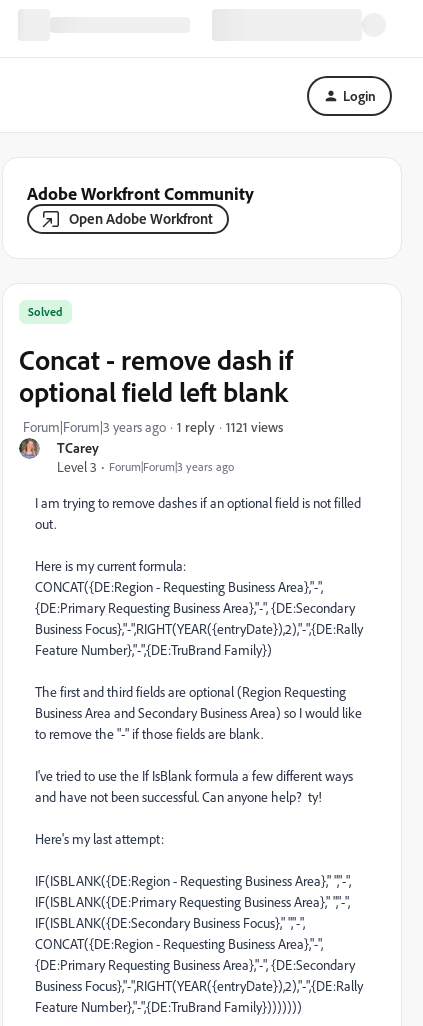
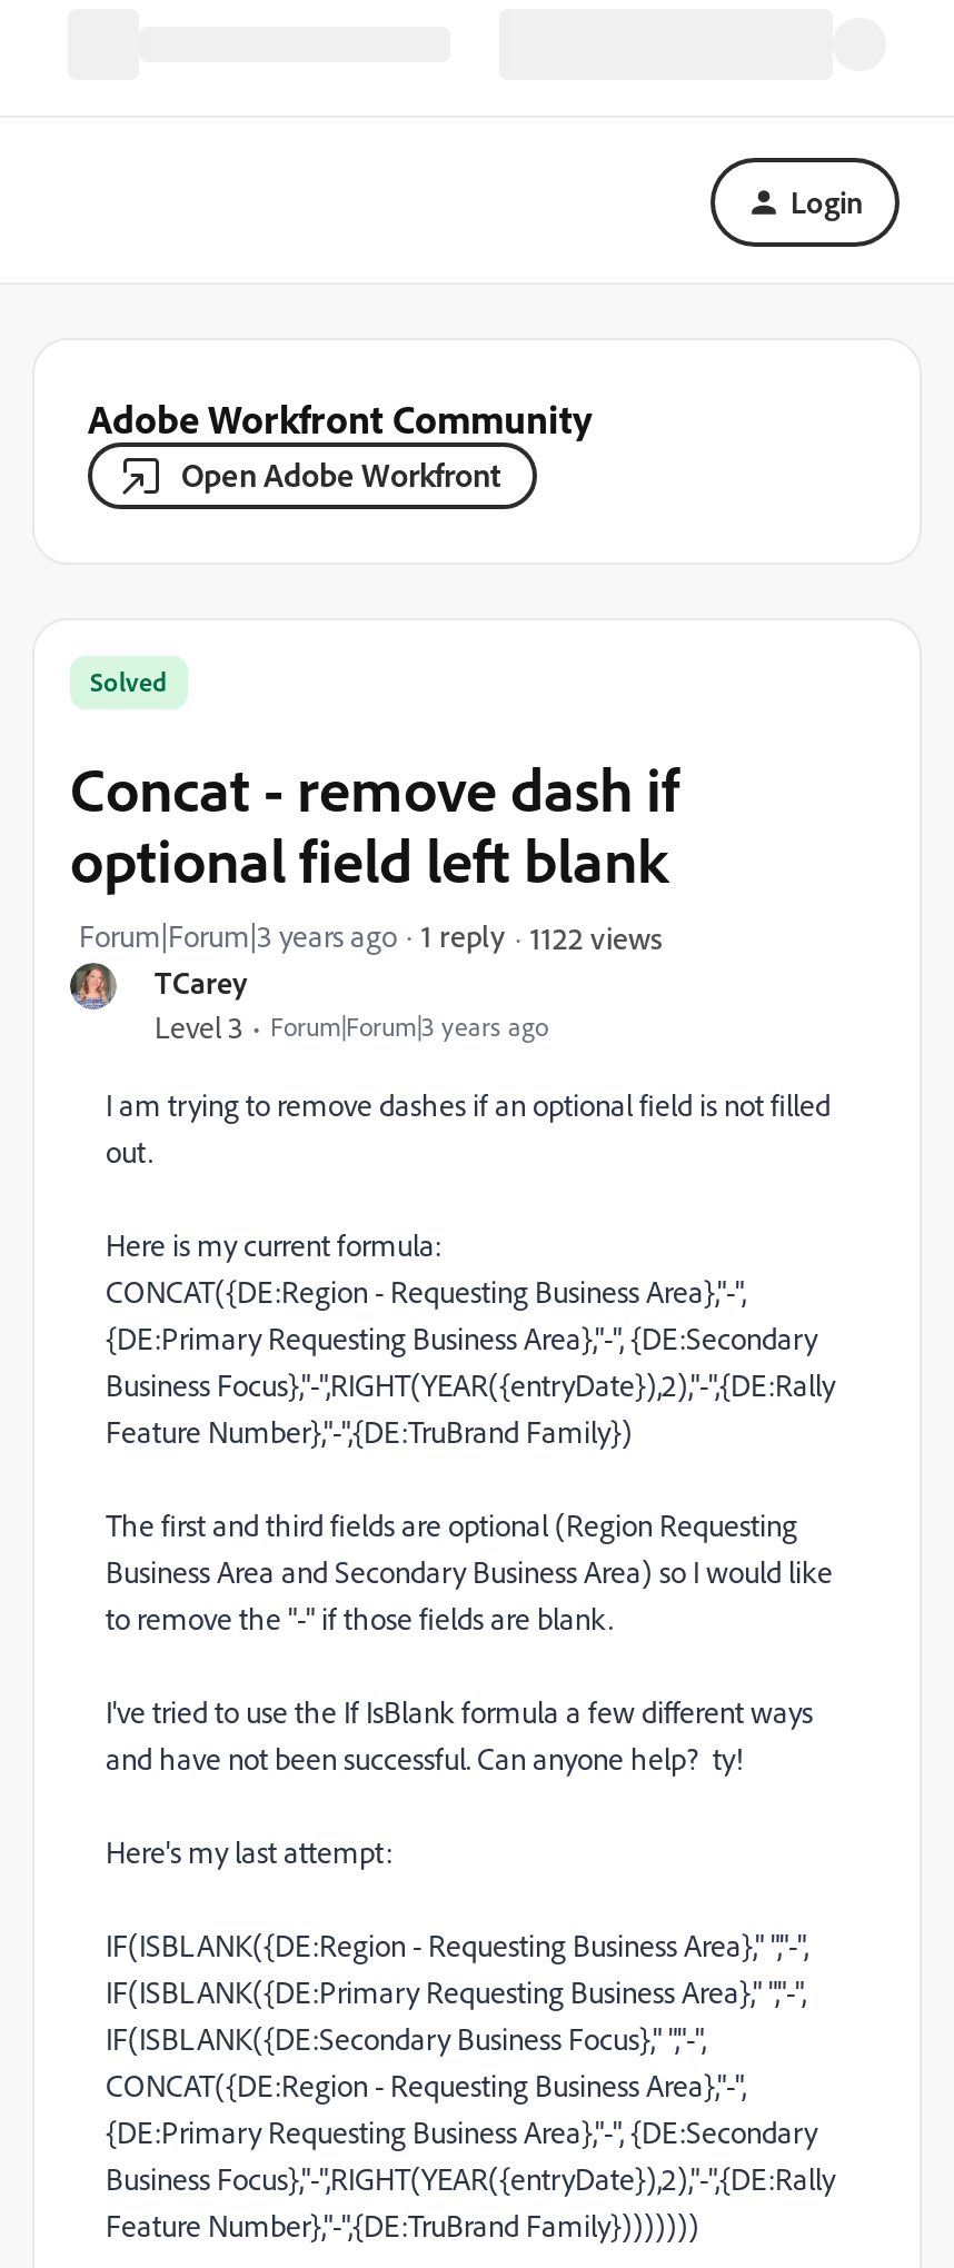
[226,417,283,434] 1121 views -> [530,917,662,955] 1122 views

